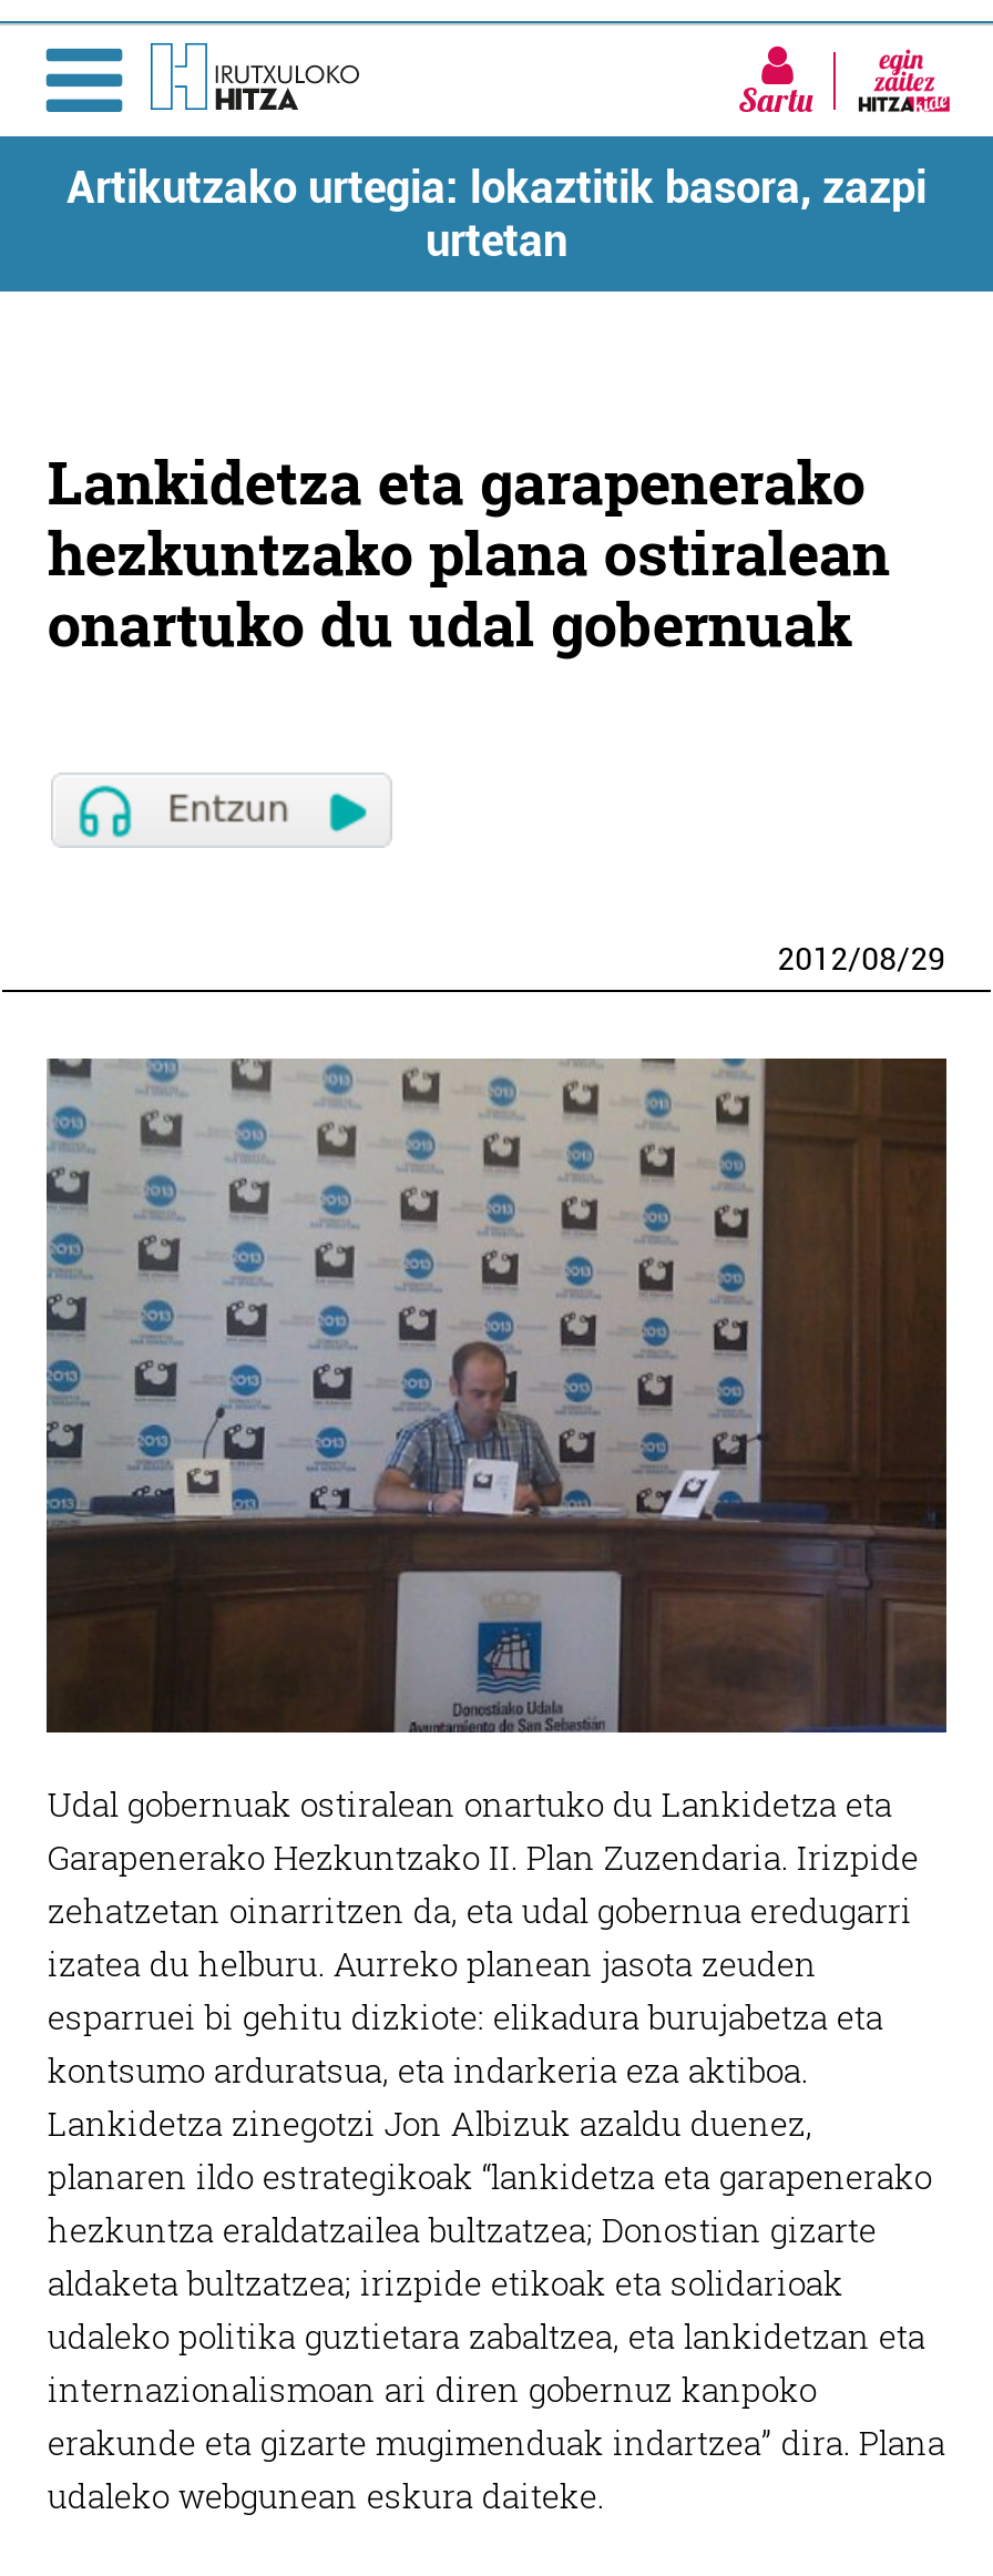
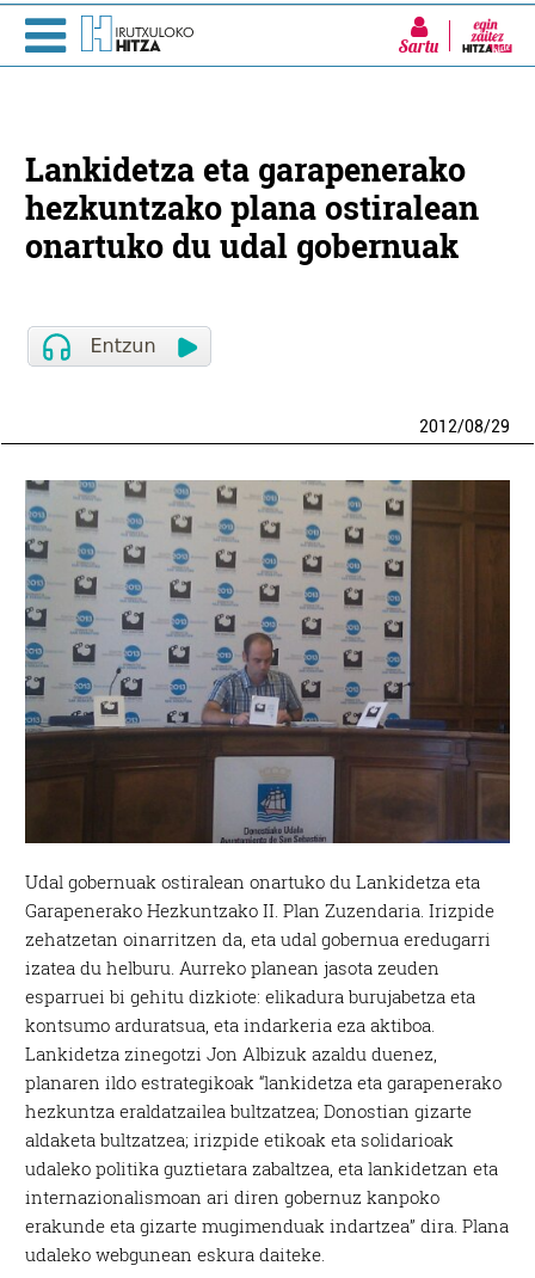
[66,161,927,267] Artikutzako urtegia: lokaztitik basora, zazpi | urtetan -> none

